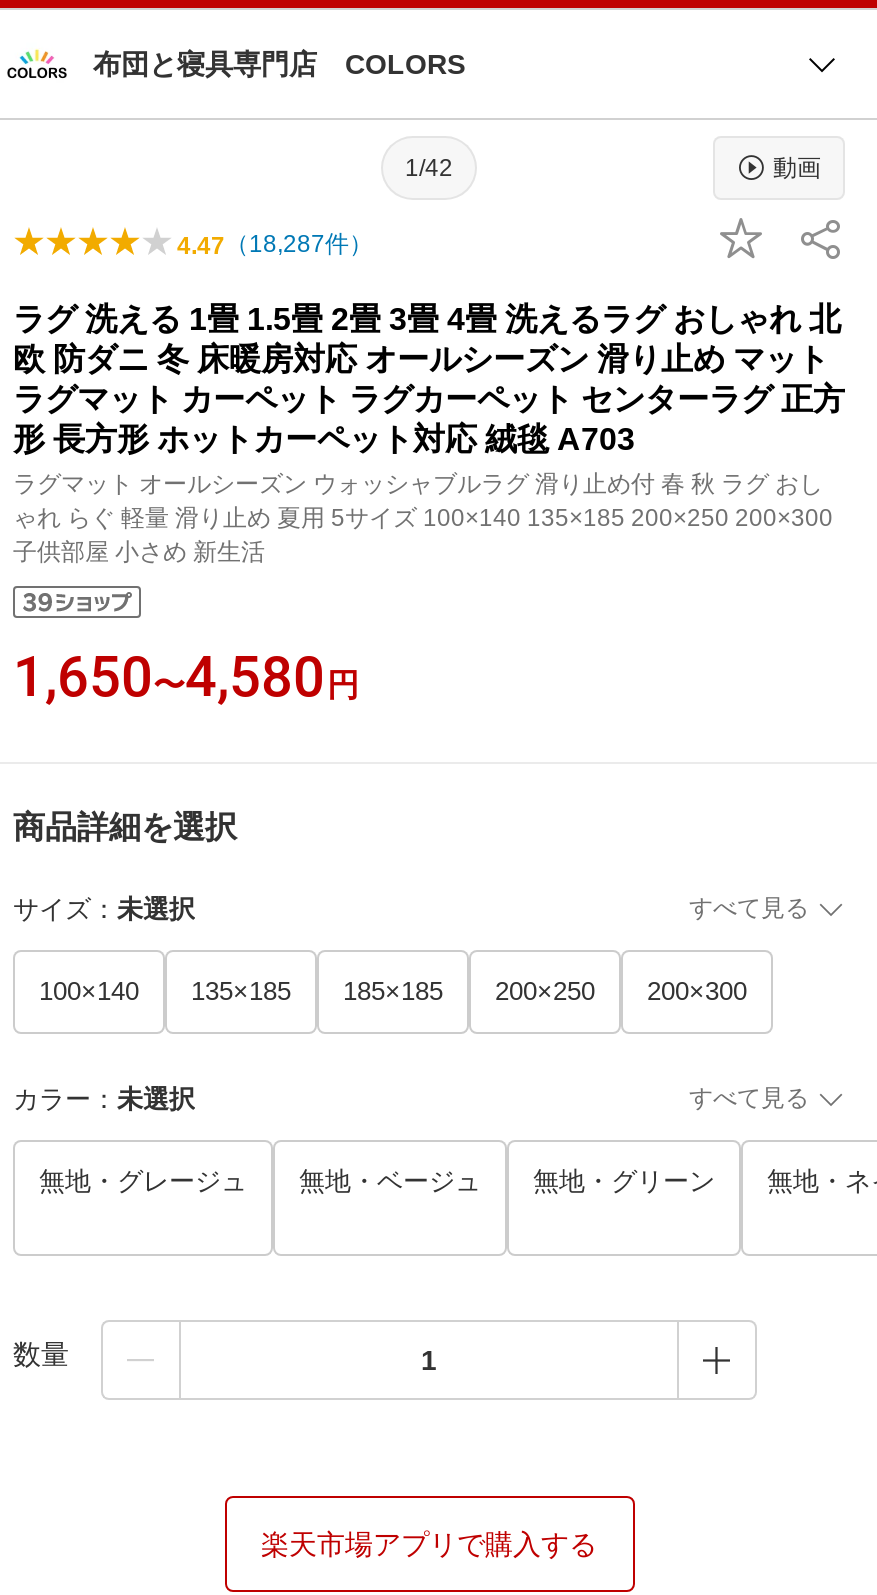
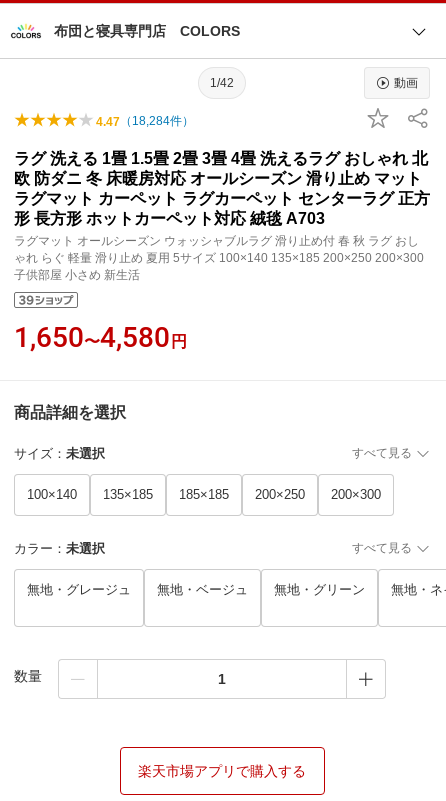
[177,230,373,260] 4.47（18,287件） -> [96,114,194,129] 4.47（18,284件）

